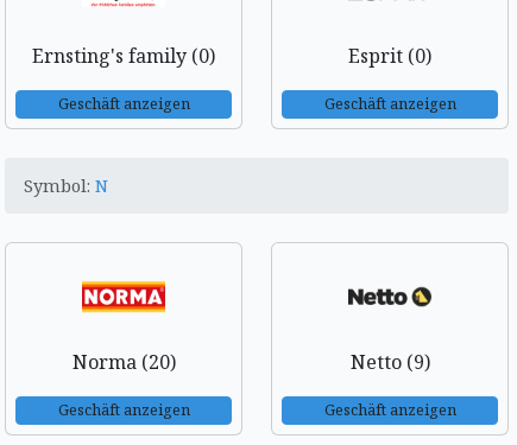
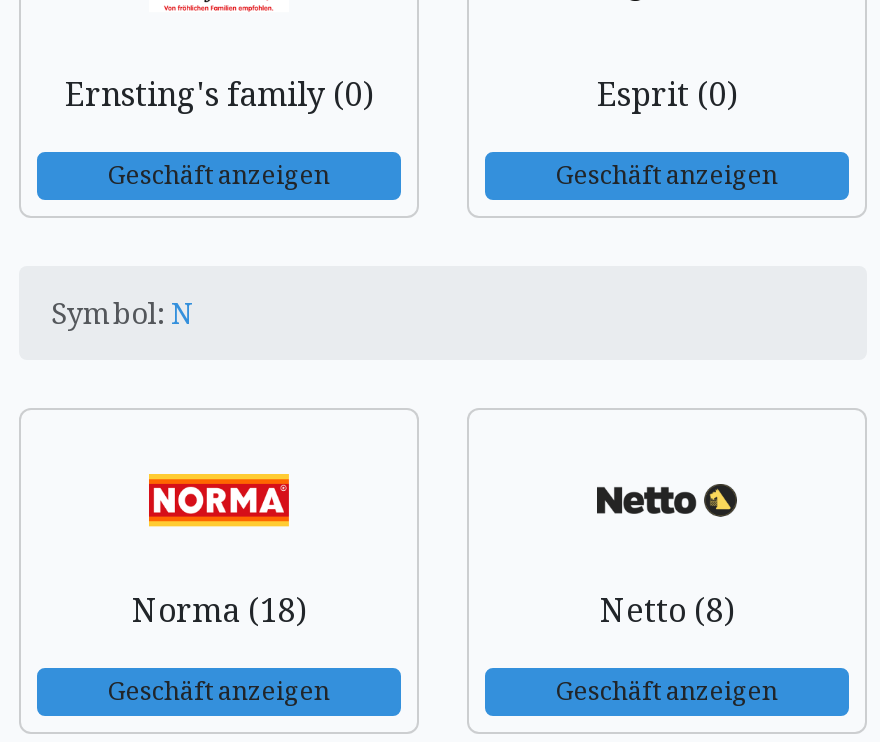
[72,349,175,375] Norma (20) -> [132,588,306,632] Norma (18)
[350,349,430,375] Netto (9) -> [600,588,734,632] Netto (8)

